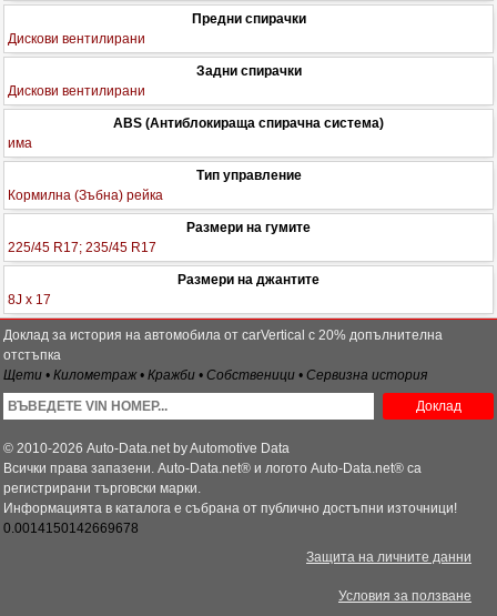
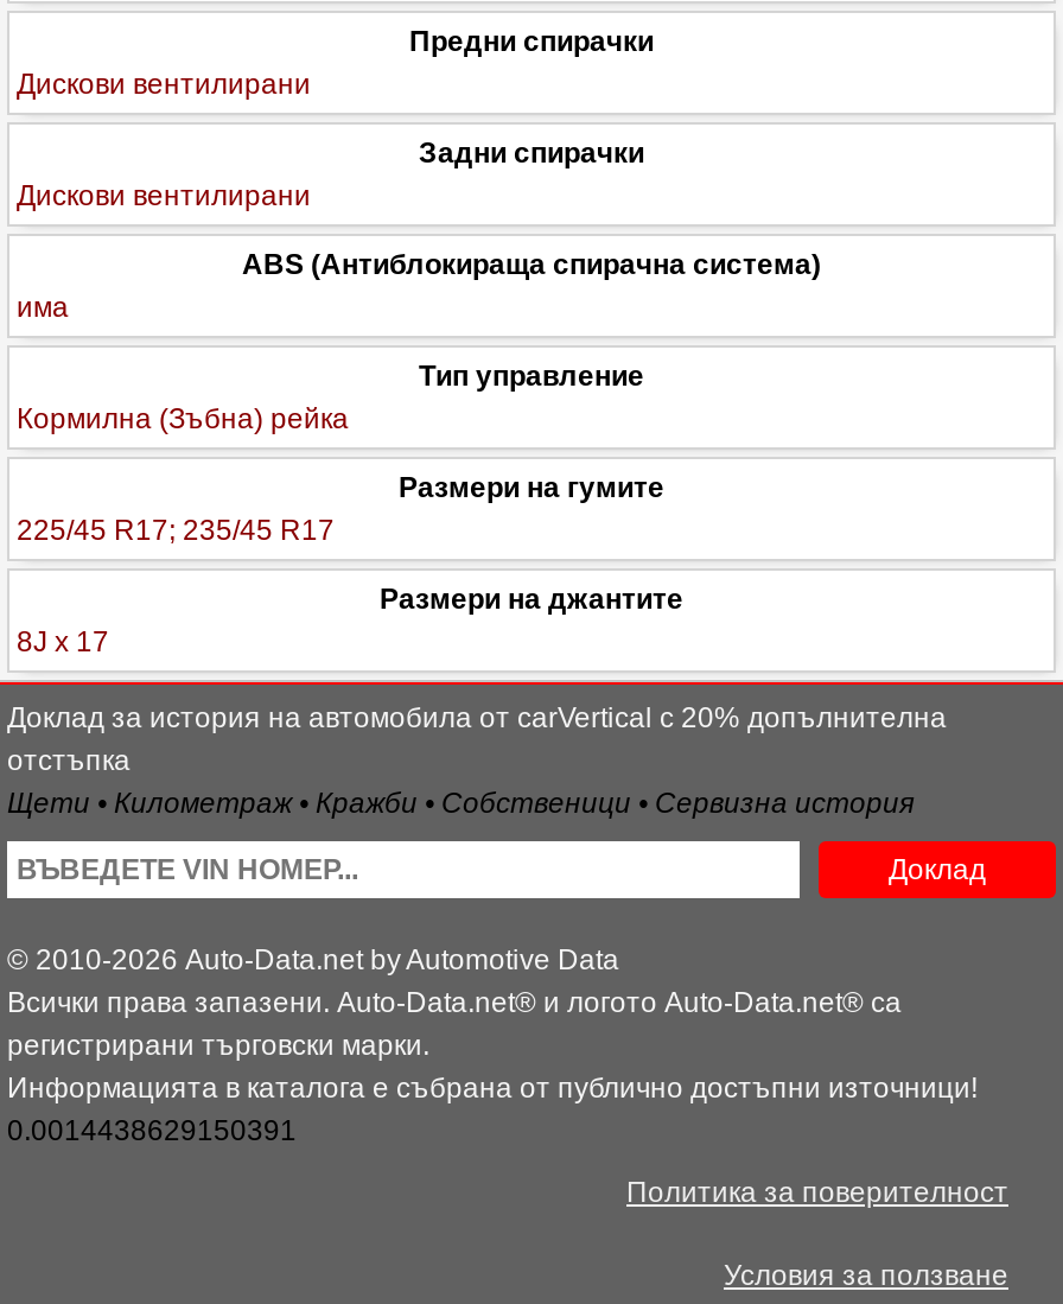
[3,521,139,536] 0.0014150142669678 -> [7,1113,297,1146] 0.0014438629150391
[306,549,471,565] Защита на личните данни -> [626,1175,1008,1208] Политика за поверителност

